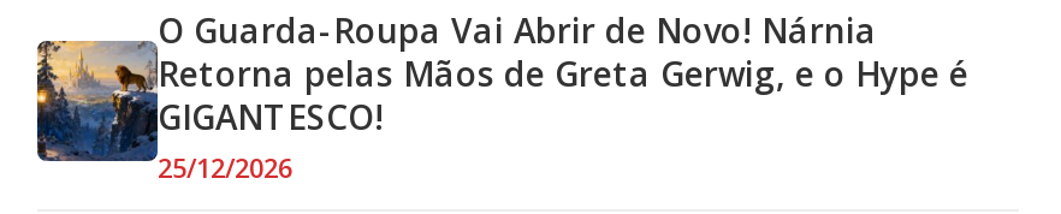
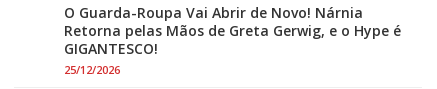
[35,38,150,164] [image] -> none

